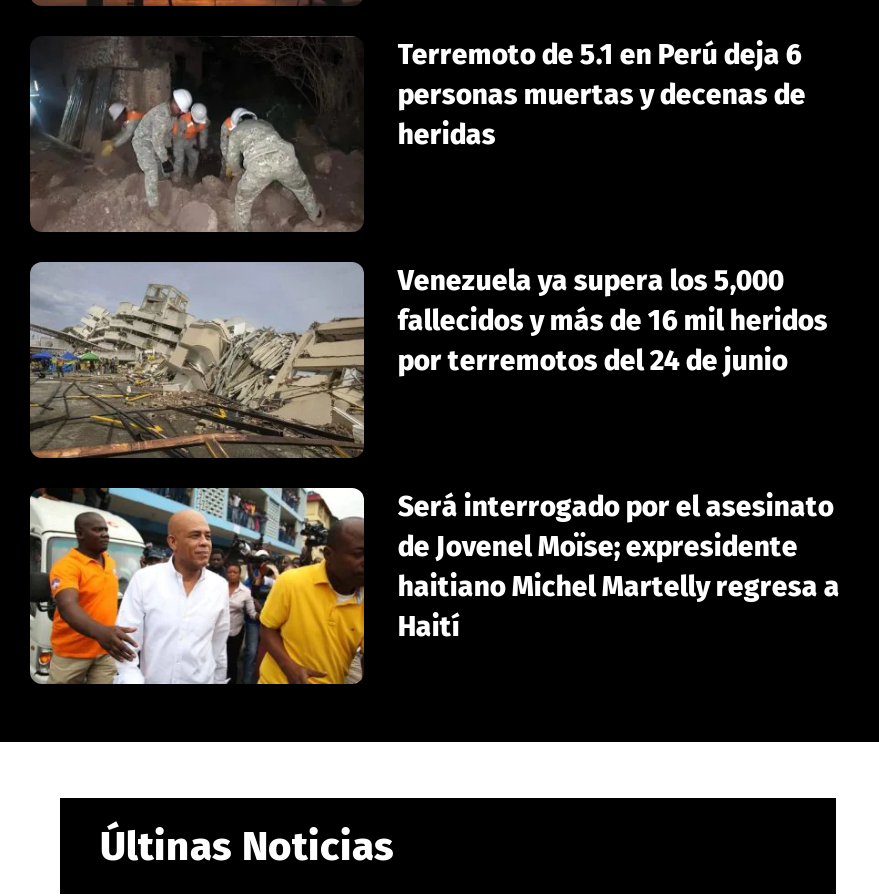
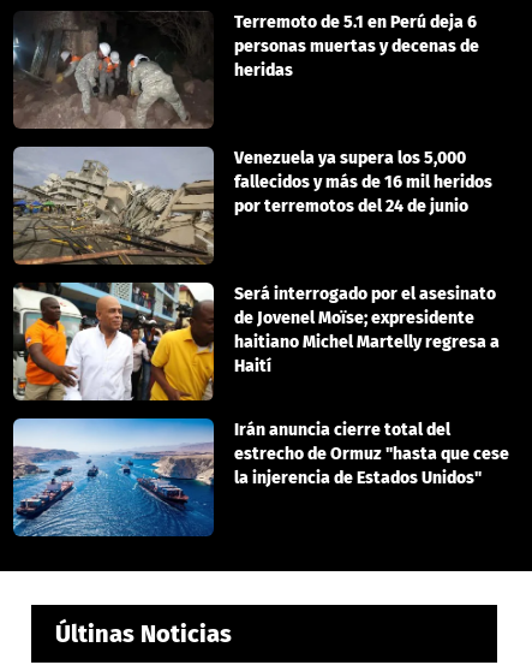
none -> [12,417,509,538] [image] | Irán anuncia cierre total del | estrecho de Ormuz "hasta que cese | la injerencia de Estados Unidos"

